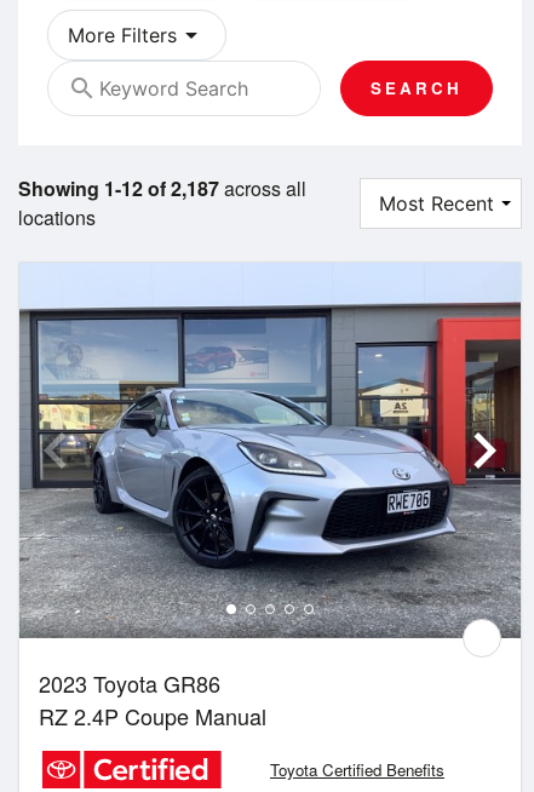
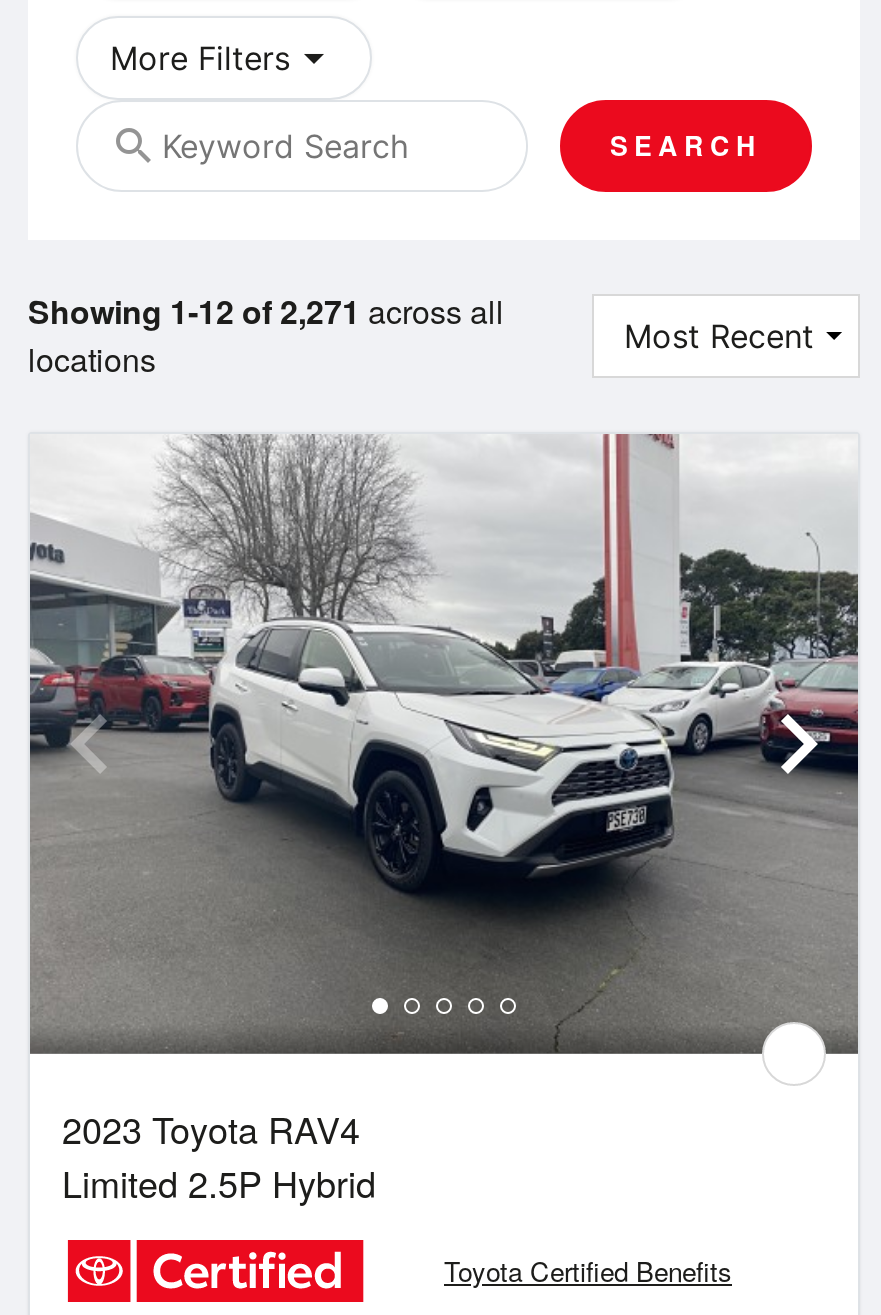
[18,174,306,202] Showing 1-12 of 2,187 across all -> [28,287,504,333] Showing 1-12 of 2,271 across all
[19,263,522,732] [image] | 2023 Toyota GR86 | RZ 2.4P Coupe Manual -> [30,432,858,1208] [image] | 2023 Toyota RAV4 | Limited 2.5P Hybrid

